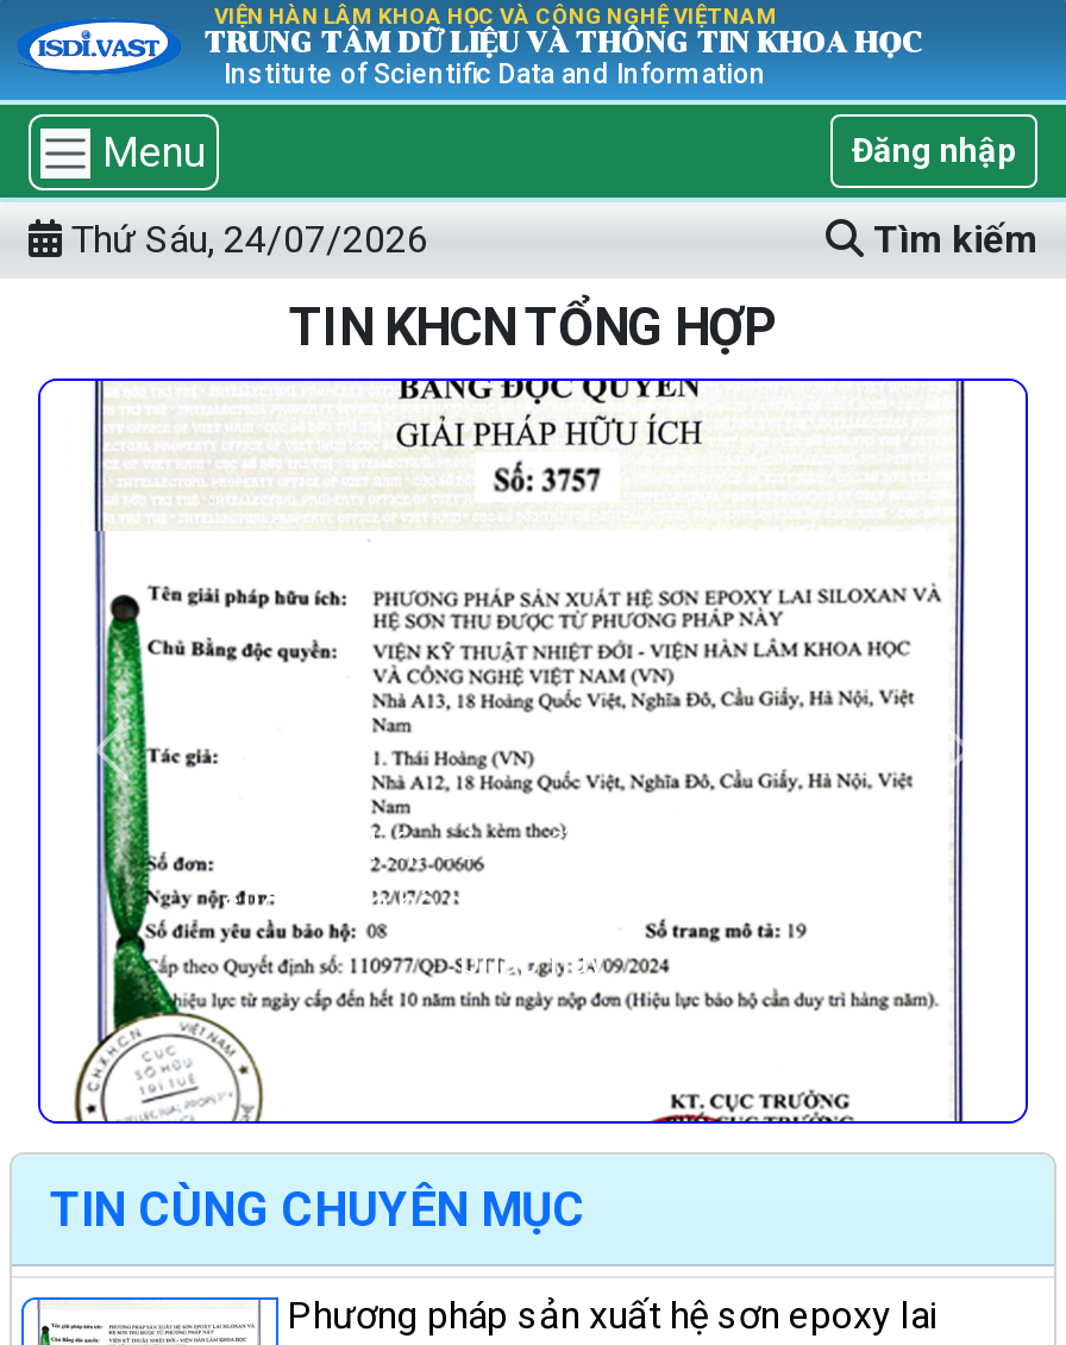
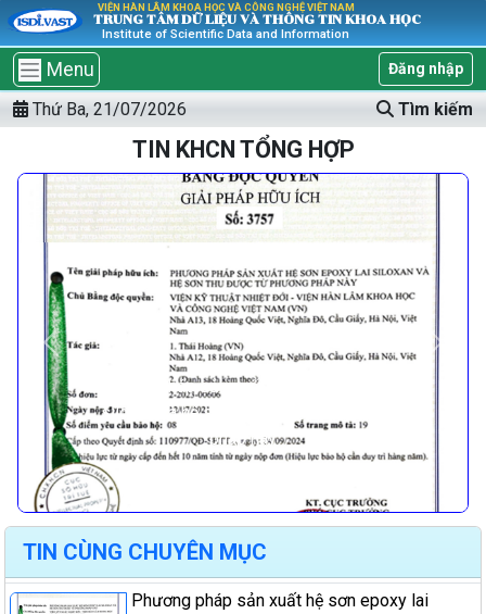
[62,217,428,262] Thứ Sáu, 24/07/2026 -> [28,99,187,120] Thứ Ba, 21/07/2026

